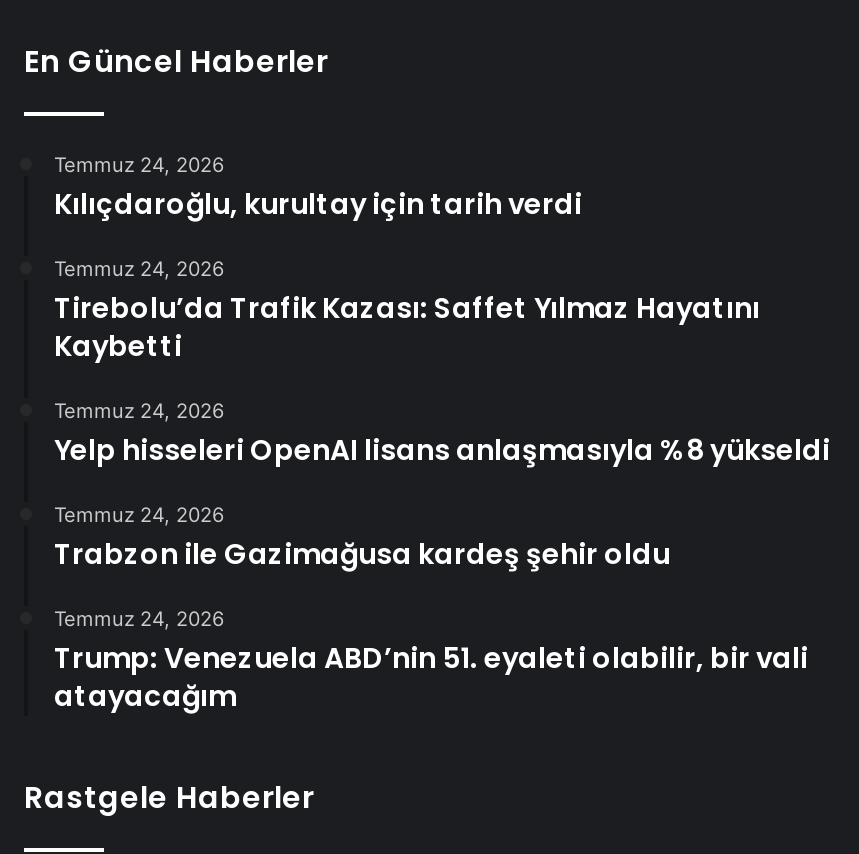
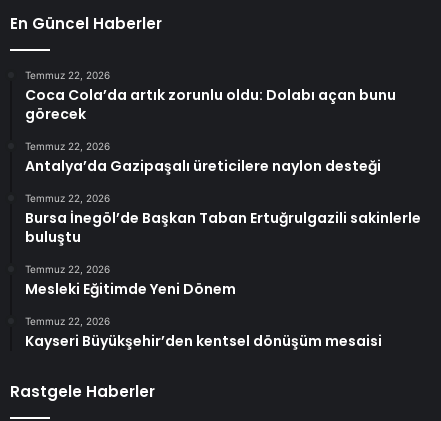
[54,152,582,224] Temmuz 24, 2026 | Kılıçdaroğlu, kurultay için tarih verdi -> [25,69,396,124] Temmuz 22, 2026 | Coca Cola’da artık zorunlu oldu: Dolabı açan bunu | görecek
[54,256,760,366] Temmuz 24, 2026 | Tirebolu’da Trafik Kazası: Saffet Yılmaz Hayatını | Kaybetti -> [25,140,381,176] Temmuz 22, 2026 | Antalya’da Gazipaşalı üreticilere naylon desteği
[54,398,830,470] Temmuz 24, 2026 | Yelp hisseleri OpenAI lisans anlaşmasıyla %8 yükseldi -> [25,192,421,247] Temmuz 22, 2026 | Bursa İnegöl’de Başkan Taban Ertuğrulgazili sakinlerle | buluştu
[54,502,670,574] Temmuz 24, 2026 | Trabzon ile Gazimağusa kardeş şehir oldu -> [25,263,236,299] Temmuz 22, 2026 | Mesleki Eğitimde Yeni Dönem
[54,606,808,716] Temmuz 24, 2026 | Trump: Venezuela ABD’nin 51. eyaleti olabilir, bir vali | atayacağım -> [25,315,382,351] Temmuz 22, 2026 | Kayseri Büyükşehir’den kentsel dönüşüm mesaisi

